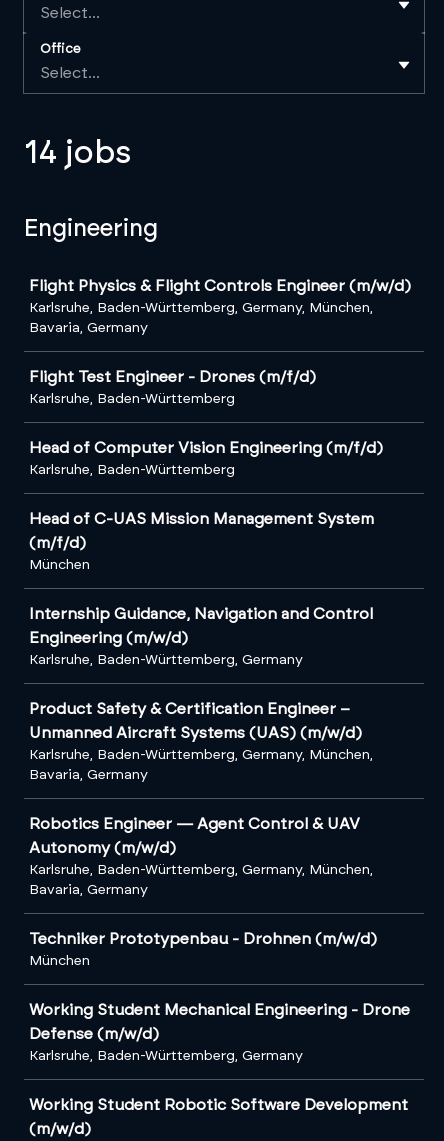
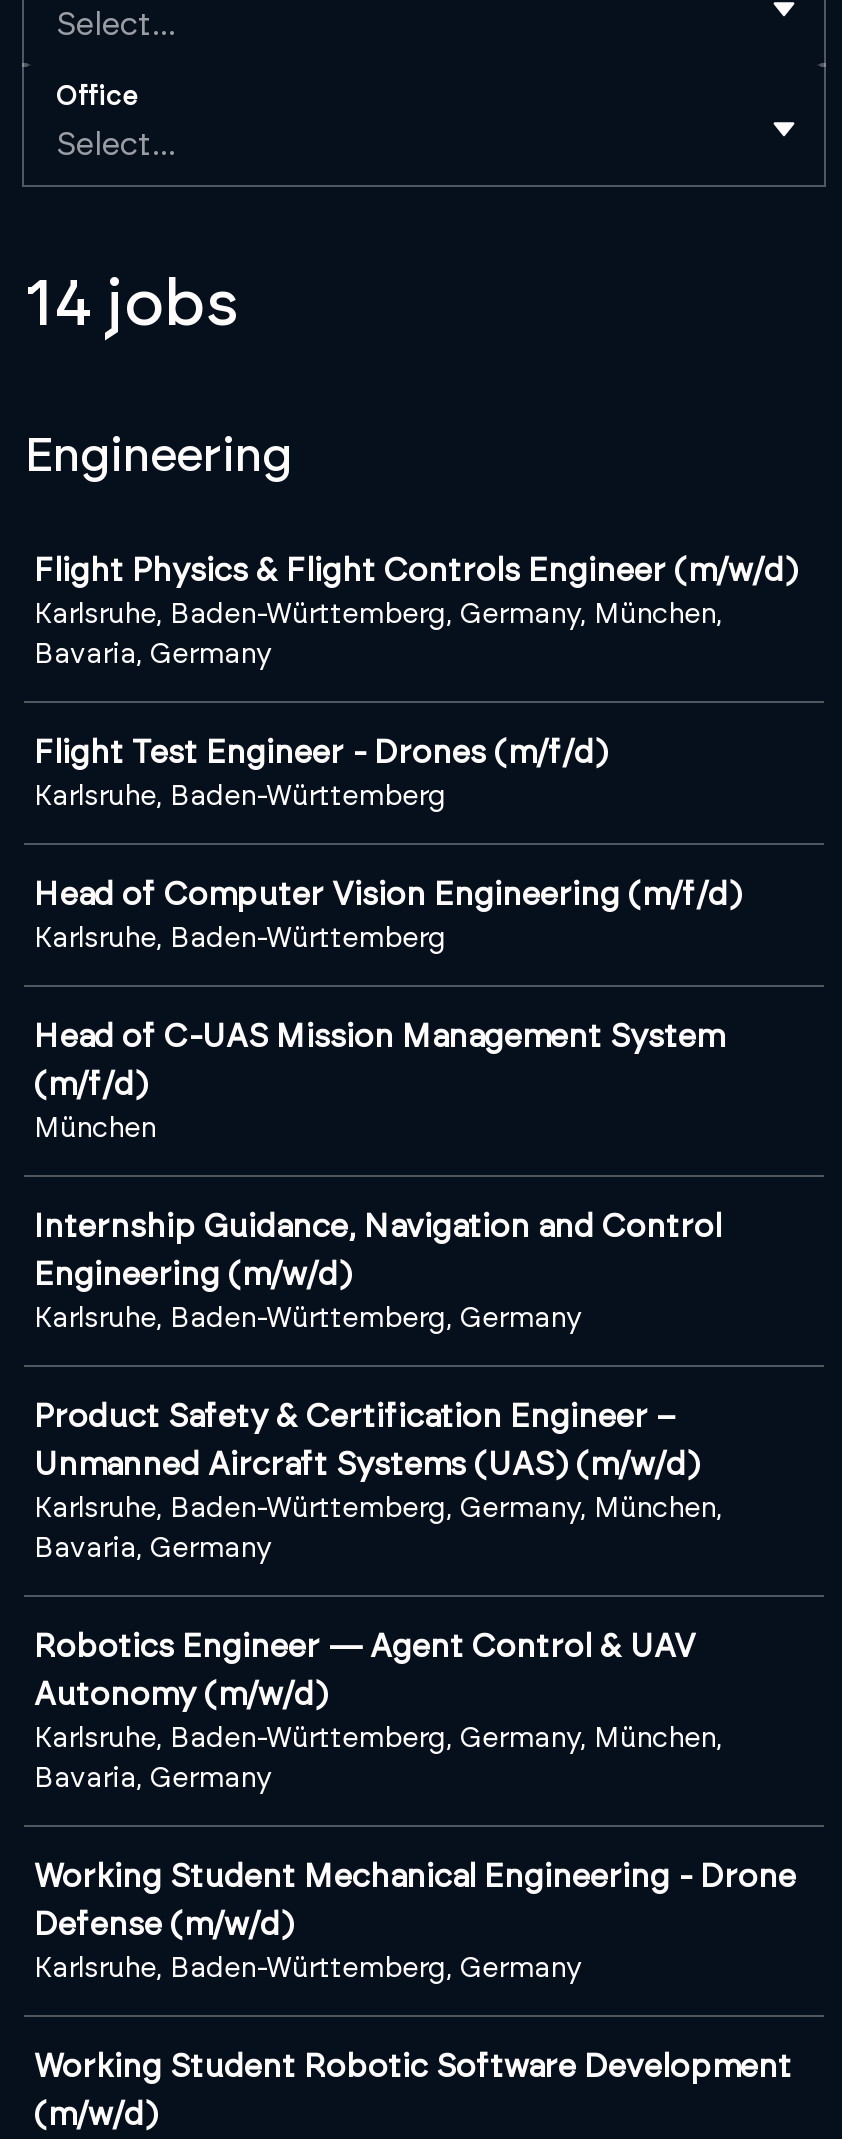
[29,931,377,968] Techniker Prototypenbau - Drohnen (m/w/d) | München -> none

